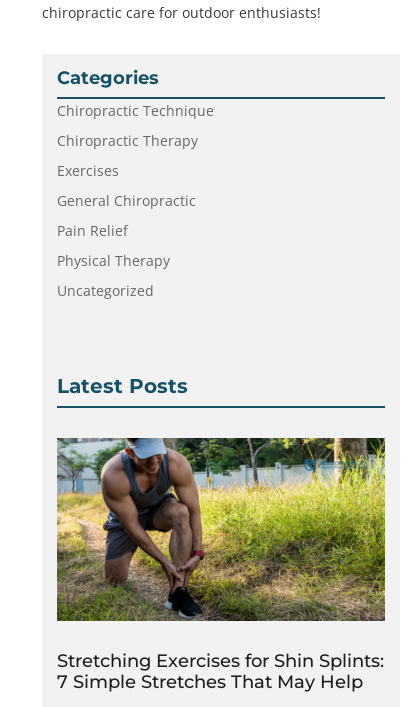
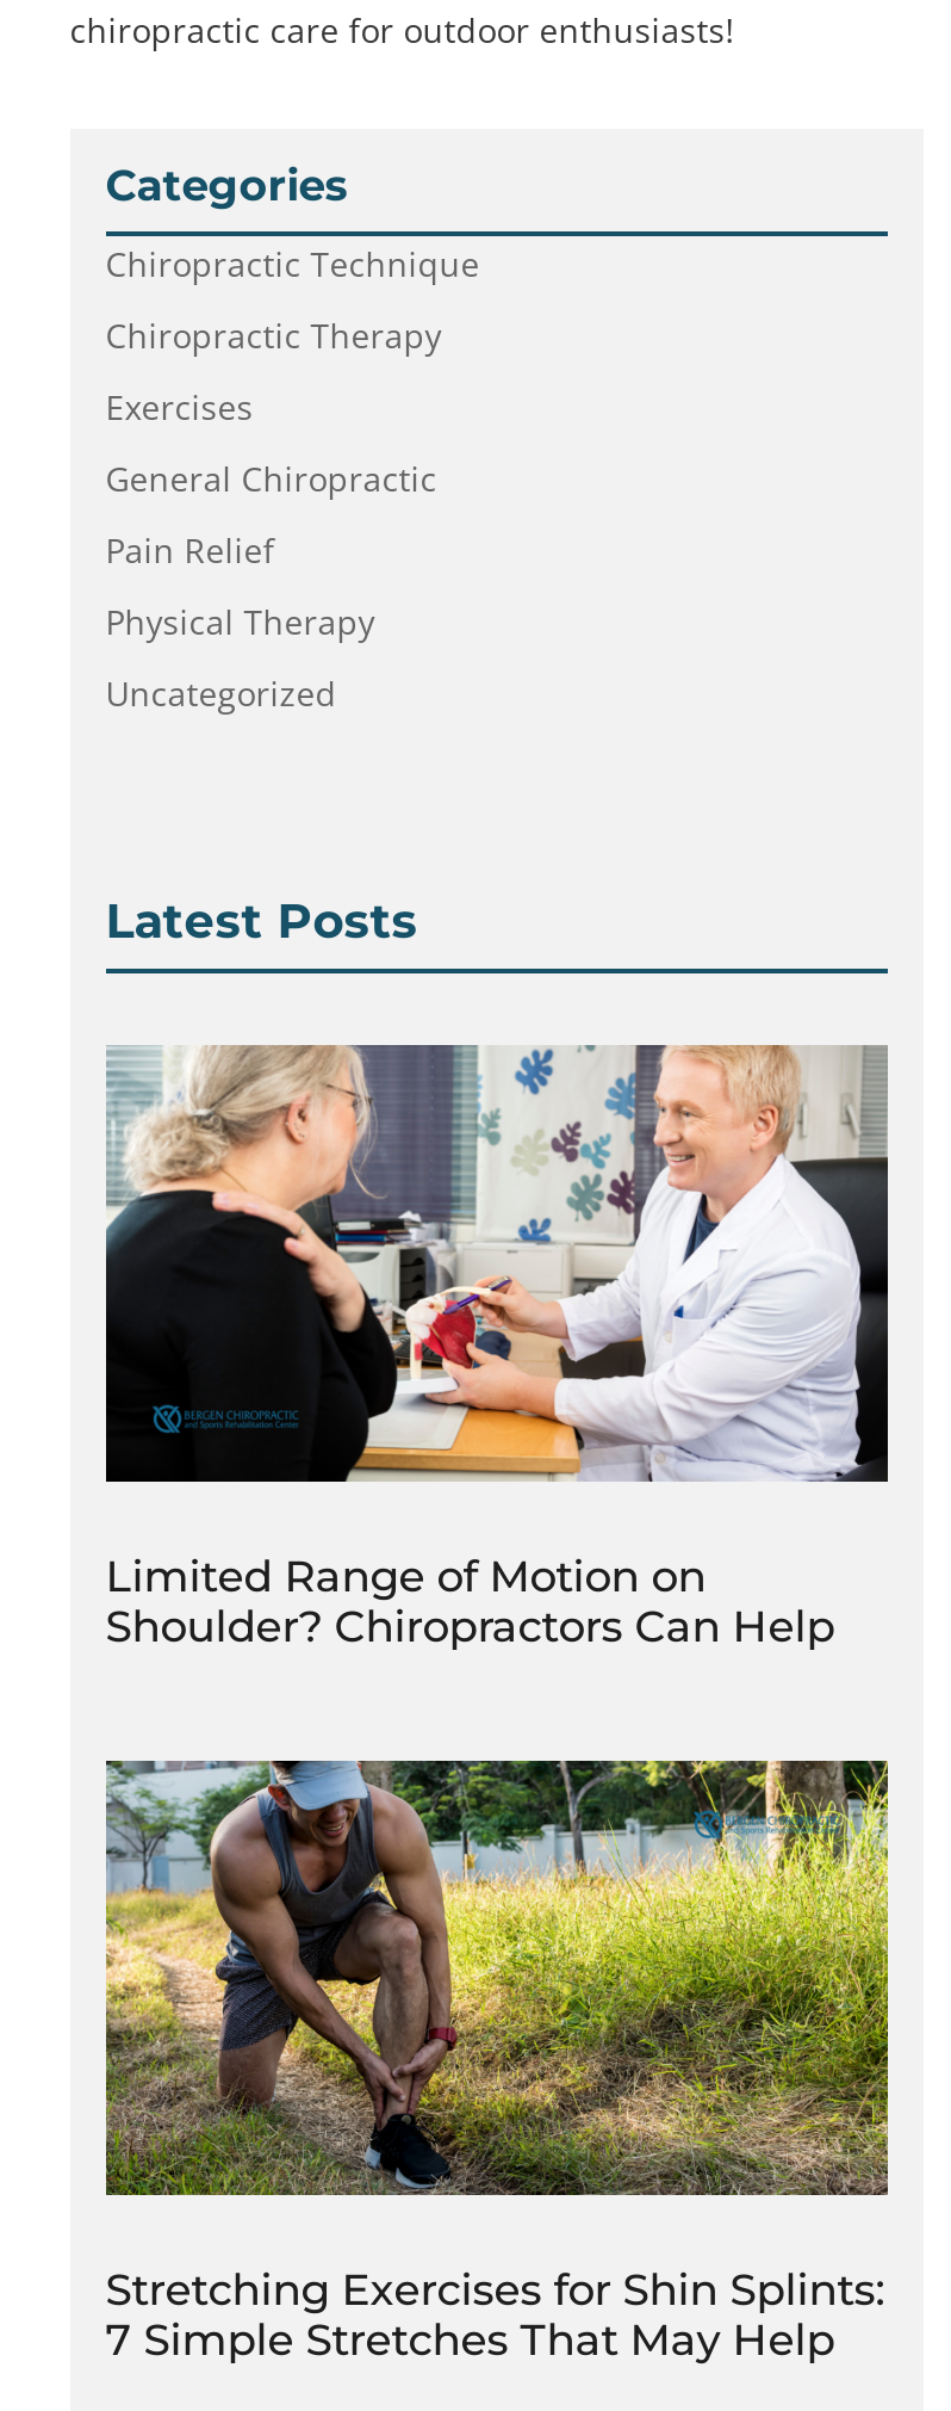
none -> [104,1045,890,1653] [image] | Limited Range of Motion on | Shoulder? Chiropractors Can Help

